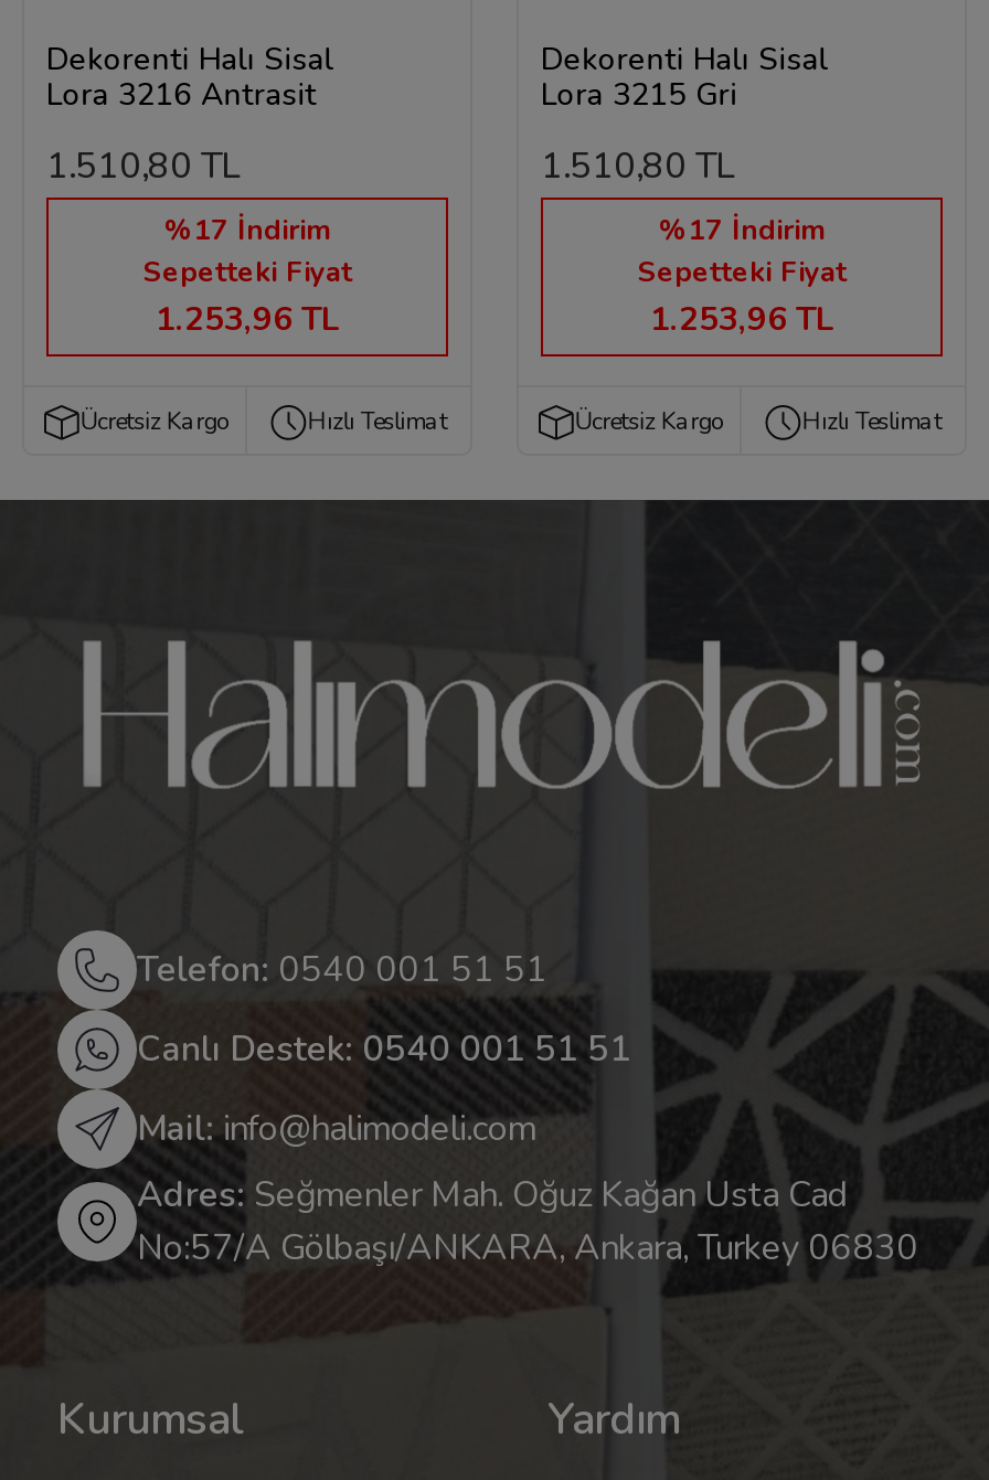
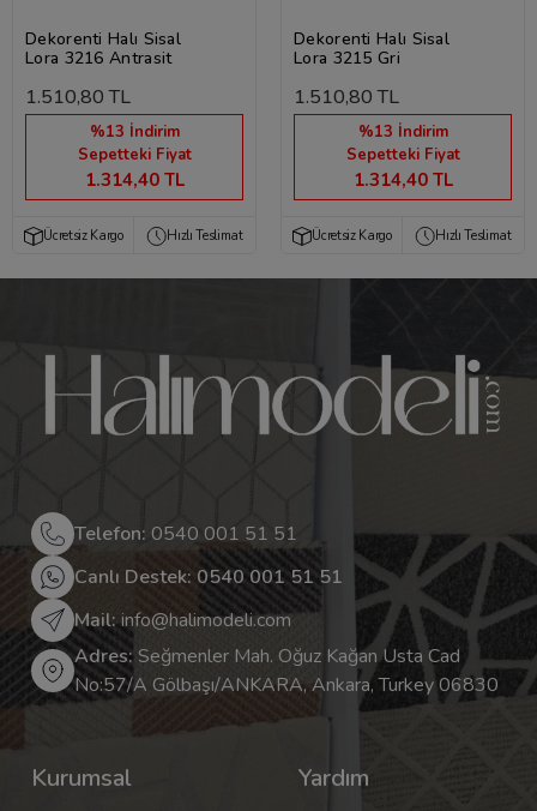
[164,211,330,251] %17 İndirim -> [89,122,179,143] %13 İndirim
[659,211,825,251] %17 İndirim -> [358,122,448,143] %13 İndirim
[156,298,339,342] 1.253,96 TL -> [85,168,184,192] 1.314,40 TL
[650,298,833,342] 1.253,96 TL -> [353,168,452,192] 1.314,40 TL

